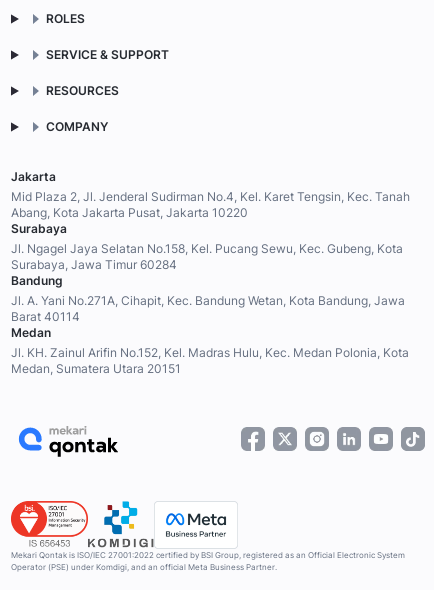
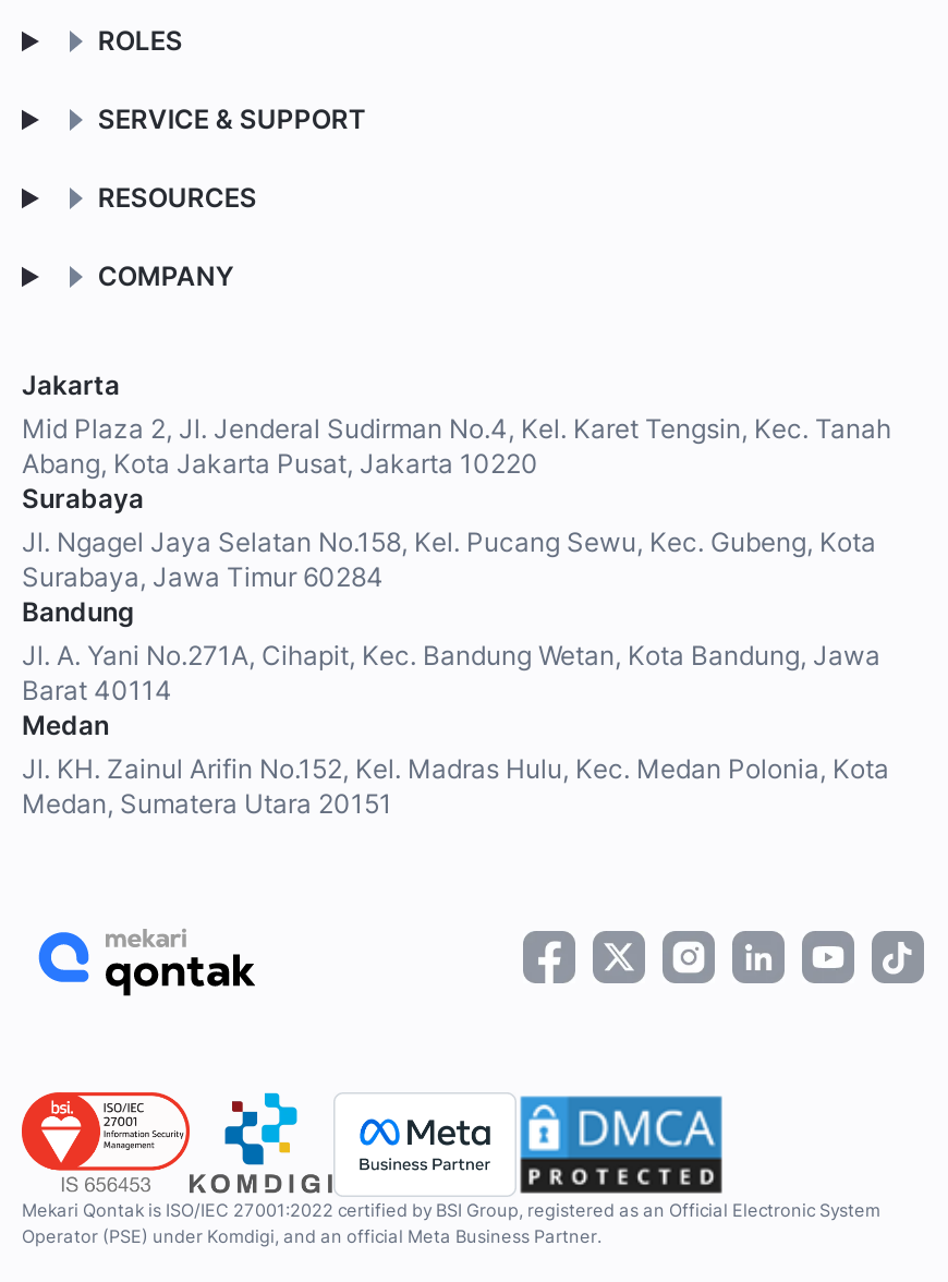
none -> [519,1094,724,1195] [image]

